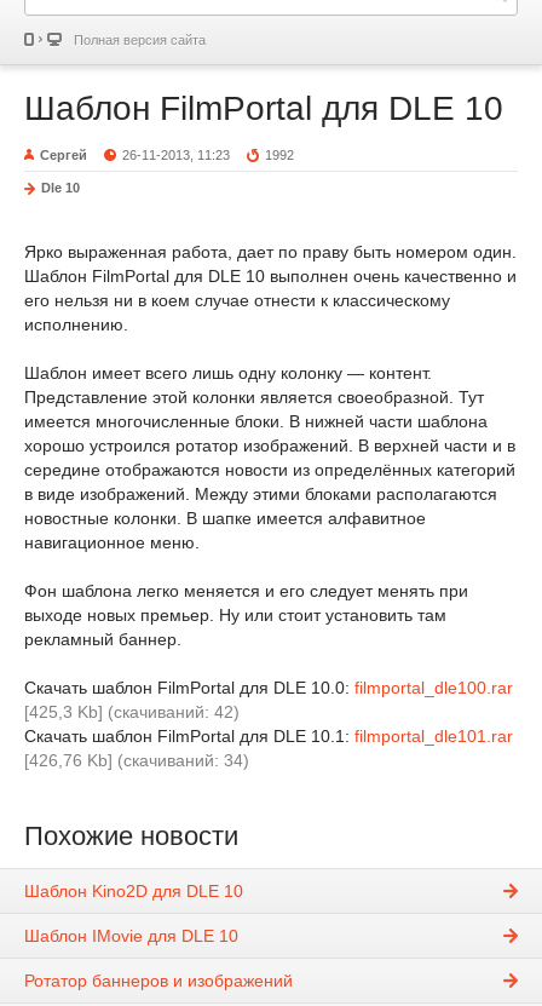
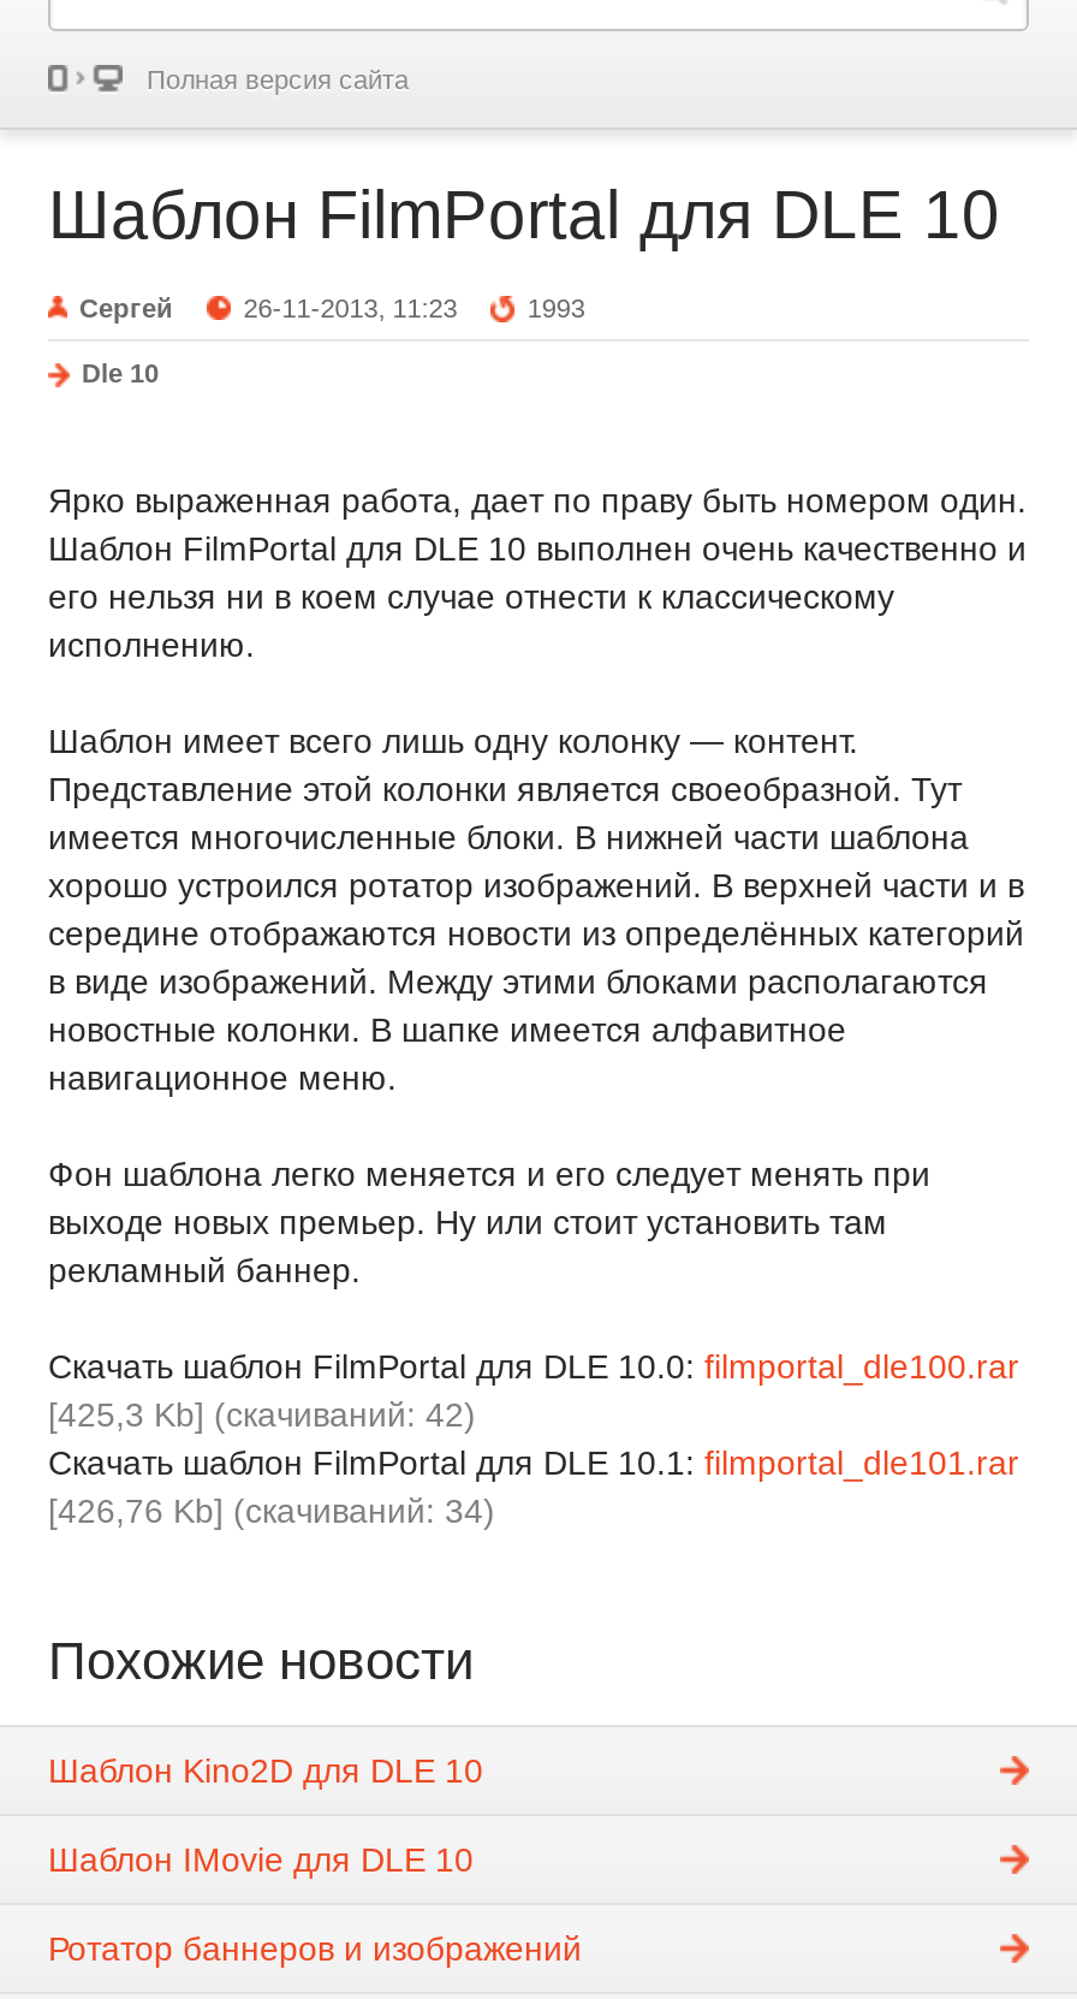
[265,148,294,162] 1992 -> [527,293,585,322] 1993

